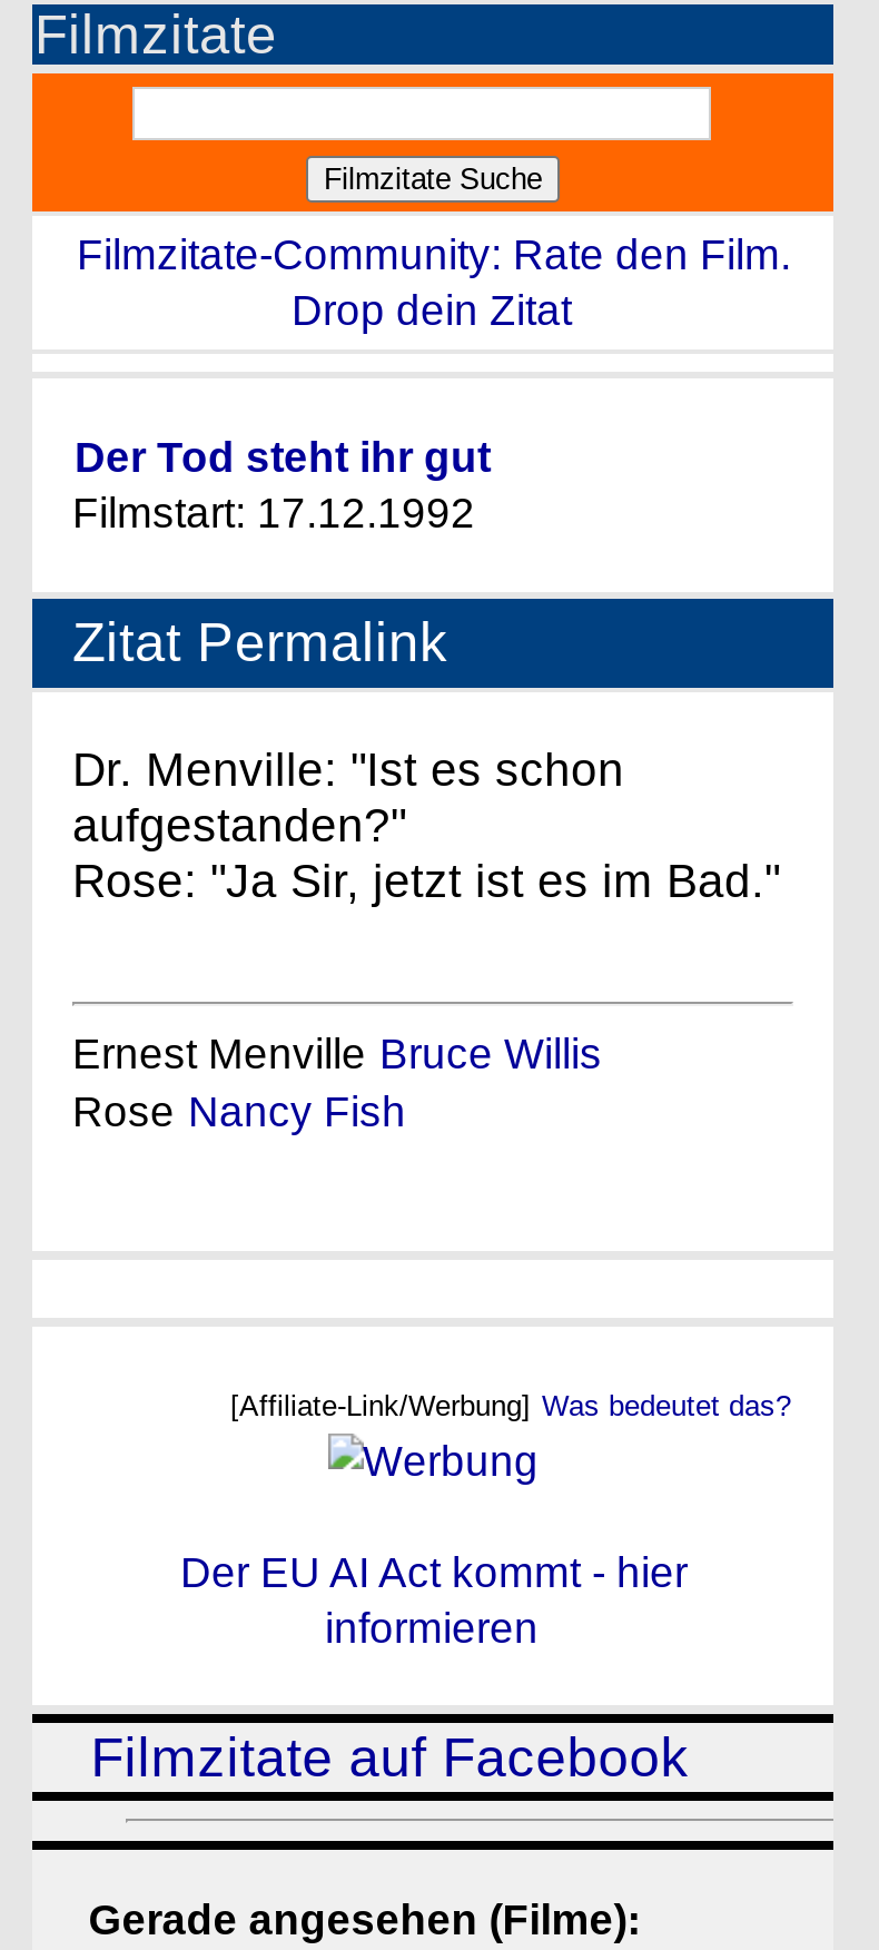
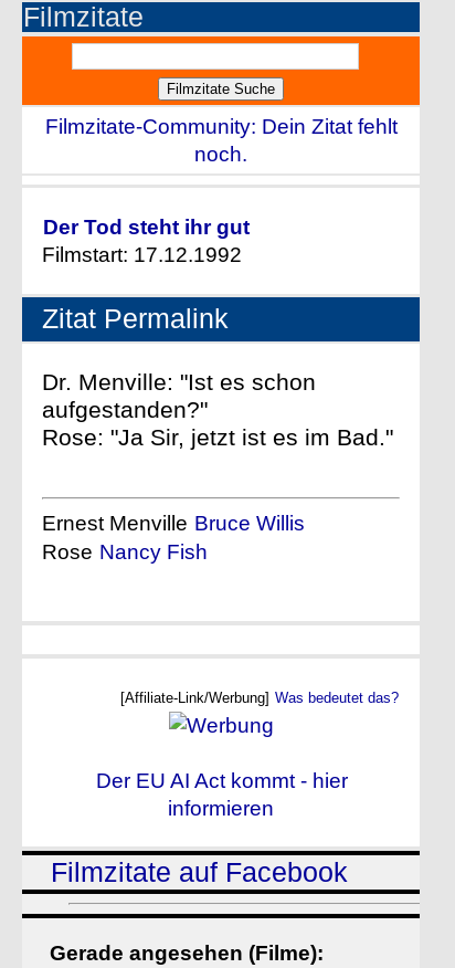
[77,232,791,334] Filmzitate-Community: Rate den Film. | Drop dein Zitat -> [45,115,398,166] Filmzitate-Community: Dein Zitat fehlt | noch.

